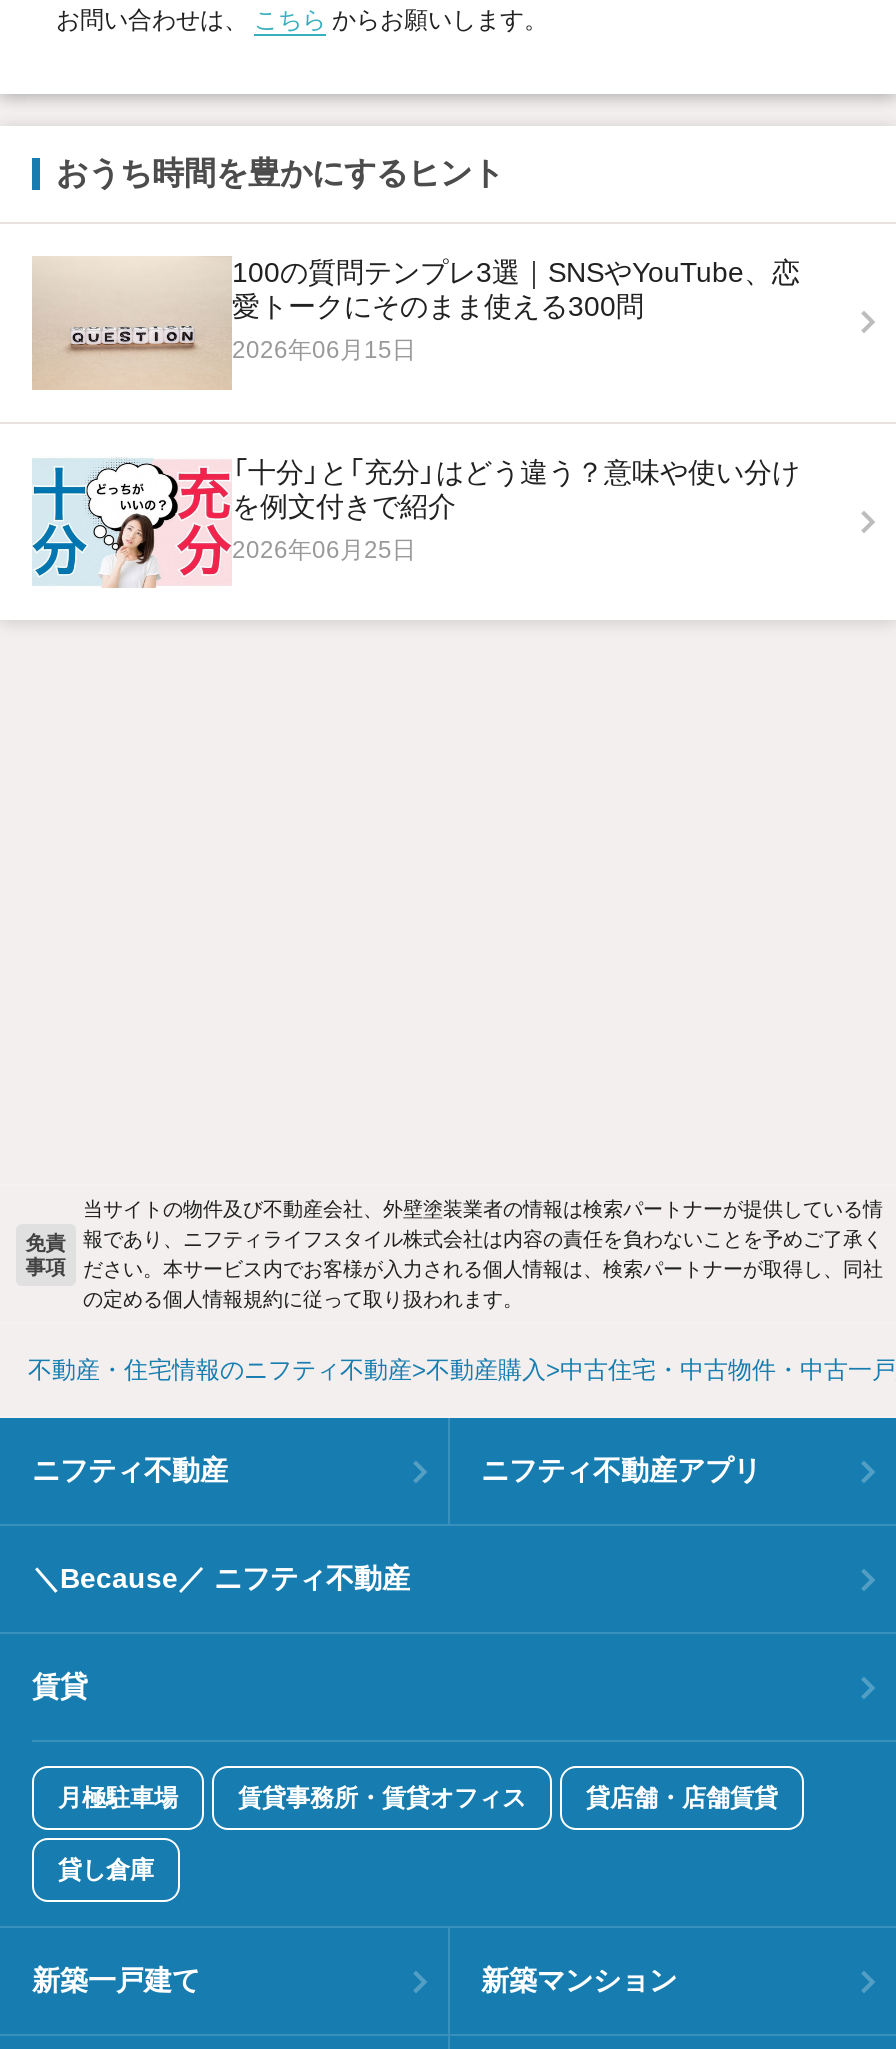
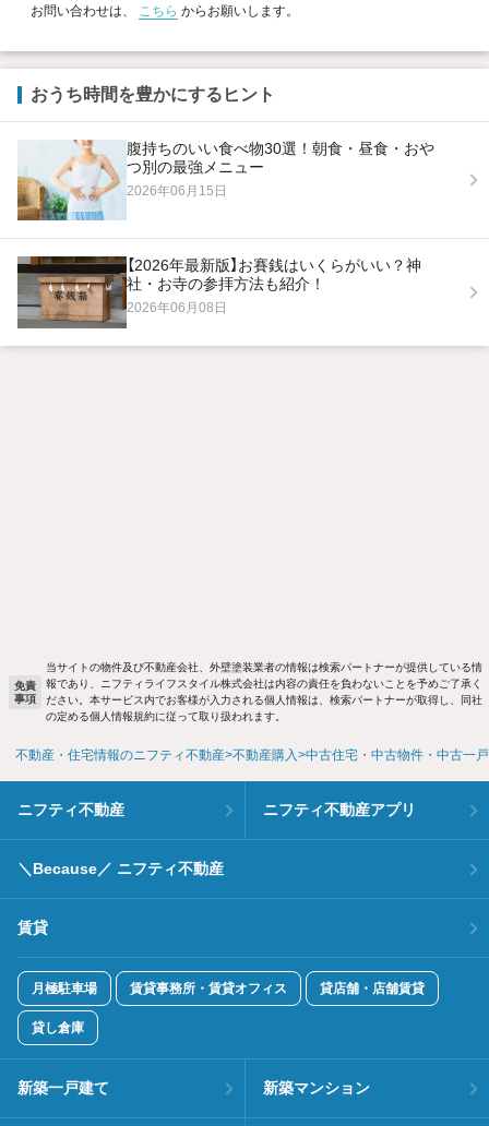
[32,256,800,390] [image] | 100の質問テンプレ3選｜SNSやYouTube、恋 | 愛トークにそのまま使える300問 -> [17,140,434,221] [image] | 腹持ちのいい食べ物30選！朝食・昼食・おや | つ別の最強メニュー
[32,455,800,588] [image] | 「十分」と「充分」はどう違う？意味や使い分け | を例文付きで紹介 | 2026年06月25日 -> [16,255,421,330] [image] | 【2026年最新版】お賽銭はいくらがいい？神 | 社・お寺の参拝方法も紹介！ | 2026年06月08日

